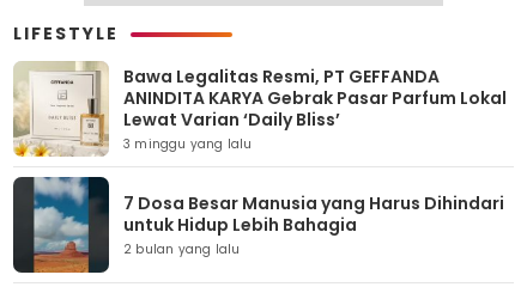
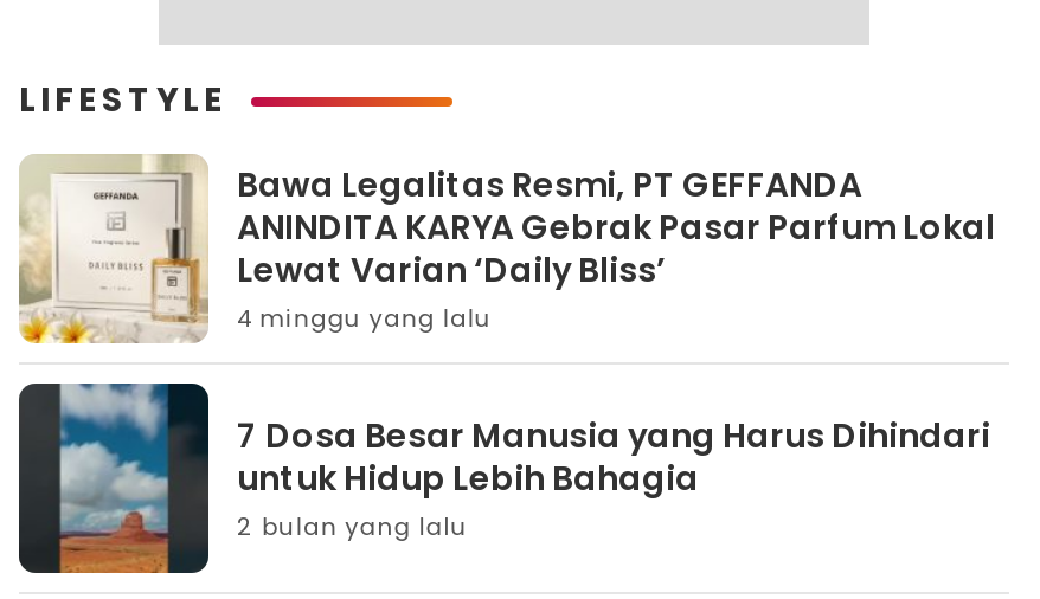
[123,135,252,153] 3 minggu yang lalu -> [237,301,492,337] 4 minggu yang lalu

